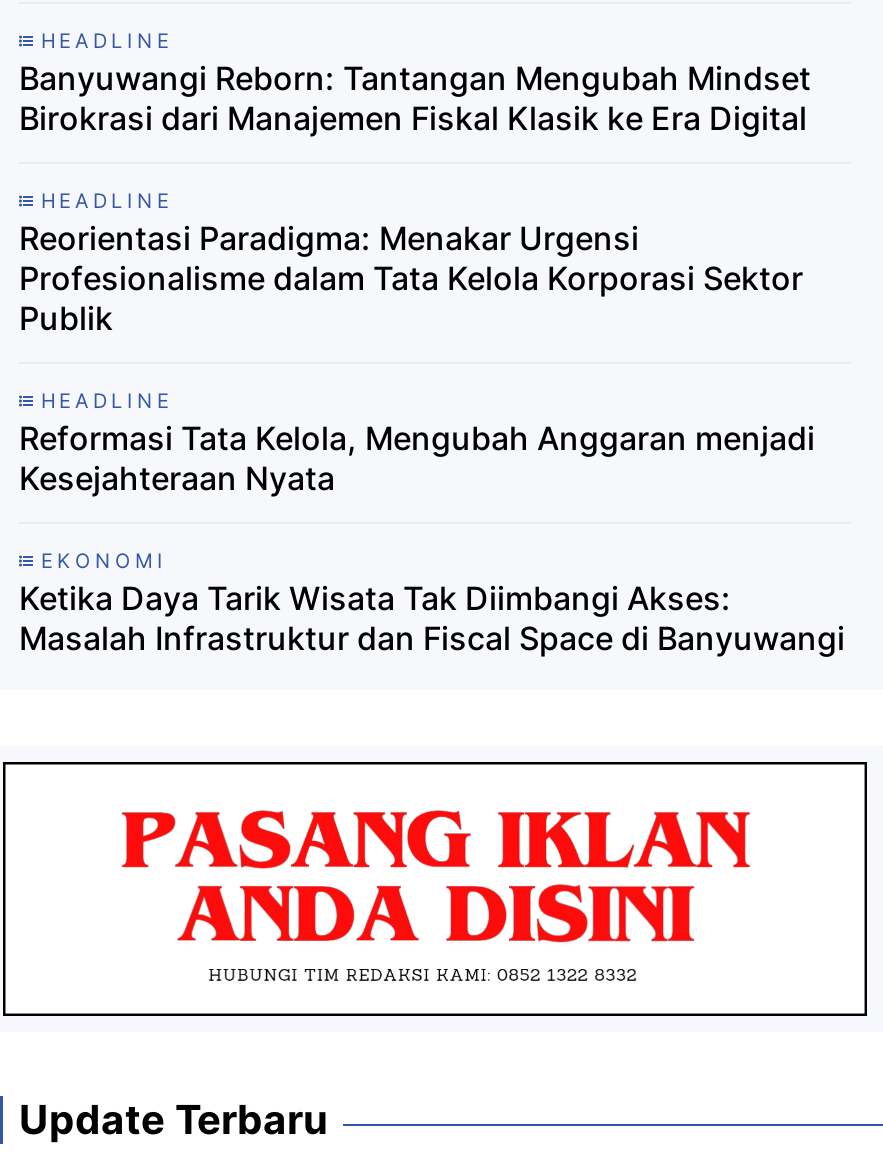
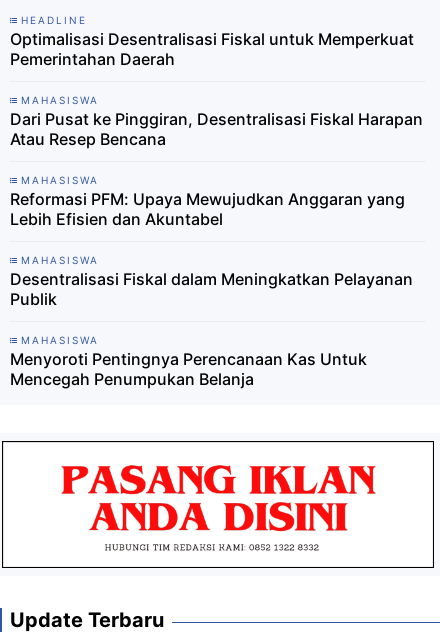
[19,58,811,298] Banyuwangi Reborn: Tantangan Mengubah Mindset | Birokrasi dari Manajemen Fiskal Klasik ke Era Digital | HEADLINE | Reorientasi Paradigma: Menakar Urgensi | Profesionalisme dalam Tata Kelola Korporasi Sektor -> [10,29,423,289] Optimalisasi Desentralisasi Fiskal untuk Memperkuat | Pemerintahan Daerah | MAHASISWA | Dari Pusat ke Pinggiran, Desentralisasi Fiskal Harapan | Atau Resep Bencana | MAHASISWA | Reformasi PFM: Upaya Mewujudkan Anggaran yang | Lebih Efisien dan Akuntabel | MAHASISWA | Desentralisasi Fiskal dalam Meningkatkan Pelayanan
moved [19,298,113,338] -> [10,289,57,309]: Publik
[19,388,845,658] HEADLINE | Reformasi Tata Kelola, Mengubah Anggaran menjadi | Kesejahteraan Nyata | EKONOMI | Ketika Daya Tarik Wisata Tak Diimbangi Akses: | Masalah Infrastruktur dan Fiscal Space di Banyuwangi -> [10,334,367,389] MAHASISWA | Menyoroti Pentingnya Perencanaan Kas Untuk | Mencegah Penumpukan Belanja

